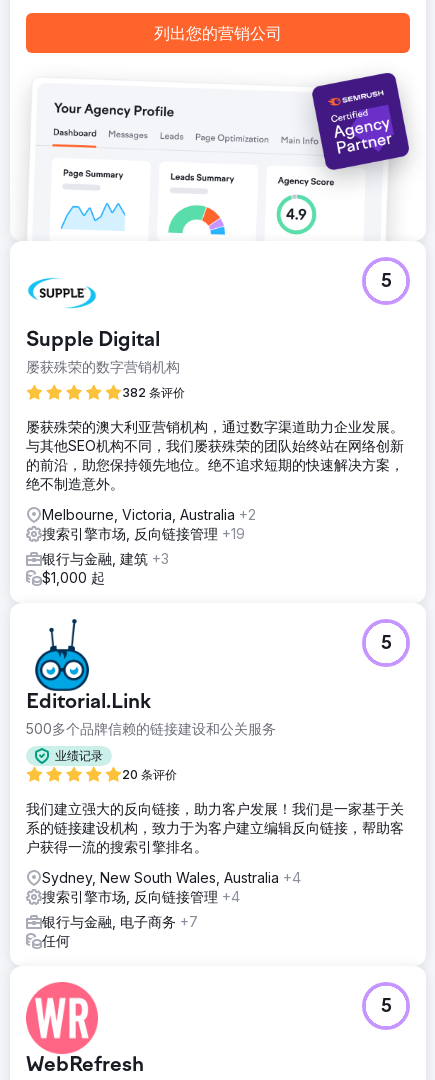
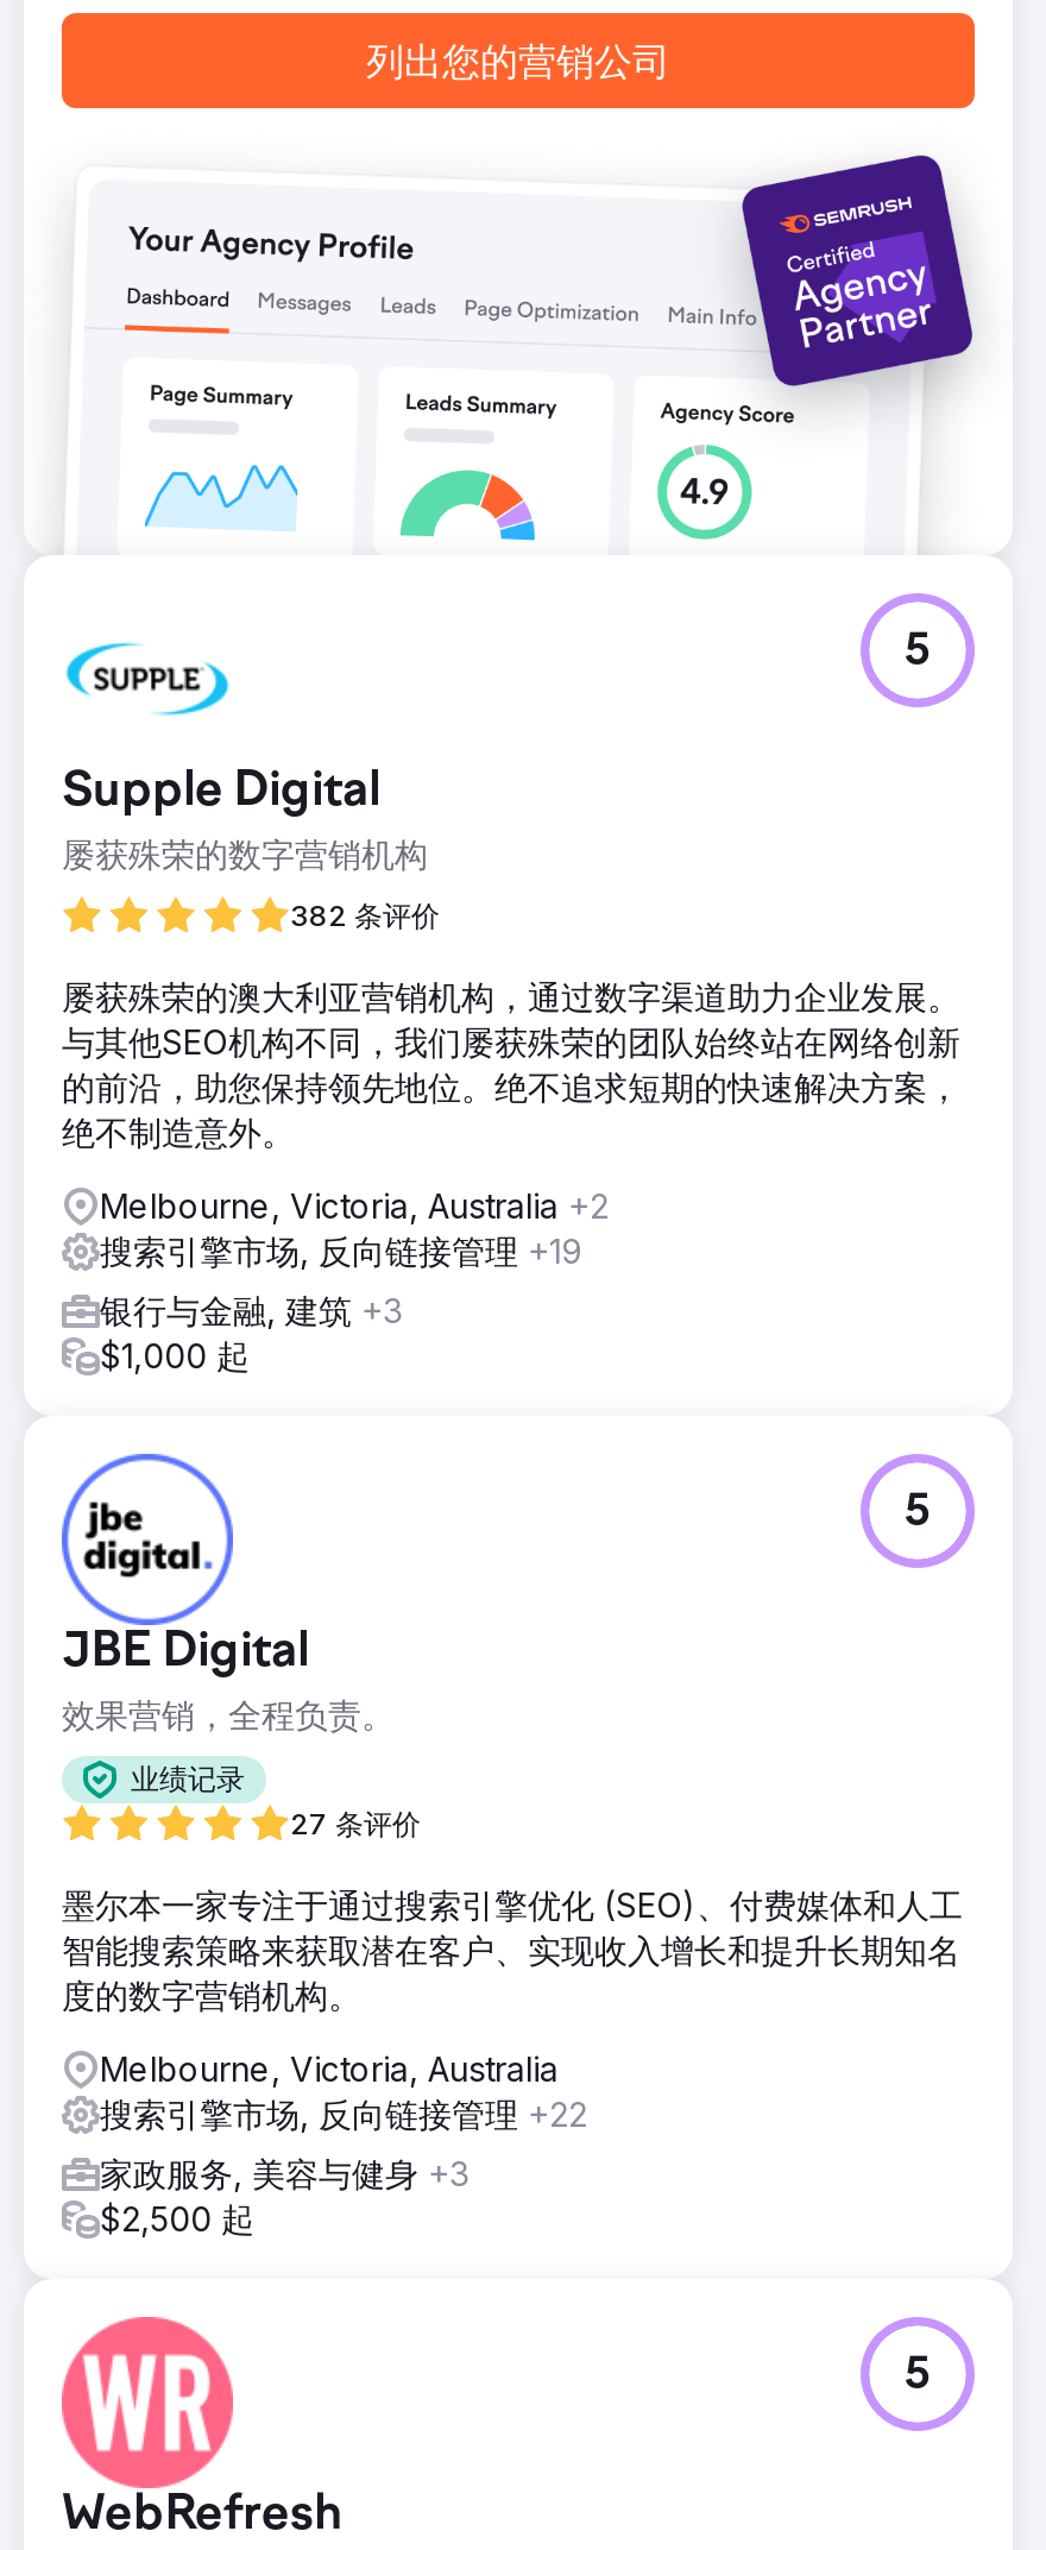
[26,618,276,737] [image] | Editorial.Link | 500多个品牌信赖的链接建设和公关服务 -> [59,1452,395,1734] [image] | JBE Digital | 效果营销，全程负责。
[122,767,177,782] 20 条评价 -> [290,1805,421,1841] 27 条评价
[26,800,404,855] 我们建立强大的反向链接，助力客户发展！我们是一家基于关 | 系的链接建设机构，致力于为客户建立编辑反向链接，帮助客 | 户获得一流的搜索引擎排名。 -> [62,1883,963,2014] 墨尔本一家专注于通过搜索引擎优化 (SEO)、付费媒体和人工 | 智能搜索策略来获取潜在客户、实现收入增长和提升长期知名 | 度的数字营销机构。
[42,869,301,905] Sydney, New South Wales, Australia +4 | 搜索引擎市场, 反向链接管理+4 -> [100,2047,587,2133] Melbourne, Victoria, Australia | 搜索引擎市场, 反向链接管理+22
[42,913,198,949] 银行与金融, 电子商务+7 | 任何 -> [100,2152,468,2238] 家政服务, 美容与健身+3 | $2,500 起

